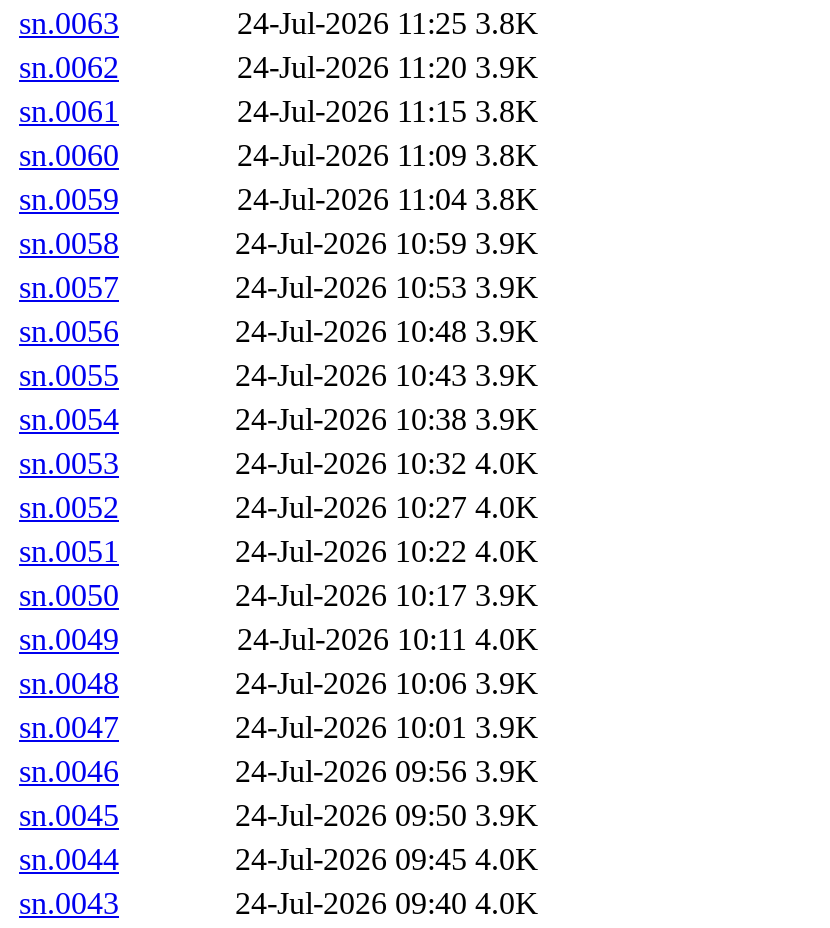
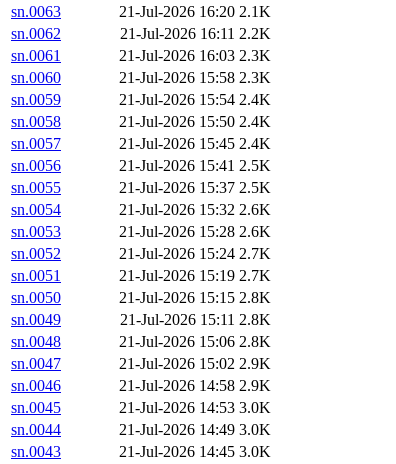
[237,7,539,41] 24-Jul-2026 11:25 3.8K -> [119,3,271,20] 21-Jul-2026 16:20 2.1K
[237,51,539,85] 24-Jul-2026 11:20 3.9K -> [120,25,271,42] 21-Jul-2026 16:11 2.2K
[237,95,539,129] 24-Jul-2026 11:15 3.8K -> [119,47,271,64] 21-Jul-2026 16:03 2.3K
[237,139,539,173] 24-Jul-2026 11:09 3.8K -> [119,69,271,86] 21-Jul-2026 15:58 2.3K
[237,183,539,217] 24-Jul-2026 11:04 3.8K -> [119,91,271,108] 21-Jul-2026 15:54 2.4K
[235,227,539,261] 24-Jul-2026 10:59 3.9K -> [119,113,271,130] 21-Jul-2026 15:50 2.4K
[235,271,539,305] 24-Jul-2026 10:53 3.9K -> [119,135,271,152] 21-Jul-2026 15:45 2.4K
[235,315,539,349] 24-Jul-2026 10:48 3.9K -> [119,157,271,174] 21-Jul-2026 15:41 2.5K
[235,359,539,393] 24-Jul-2026 10:43 3.9K -> [119,179,271,196] 21-Jul-2026 15:37 2.5K
[235,403,539,437] 24-Jul-2026 10:38 3.9K -> [119,201,271,218] 21-Jul-2026 15:32 2.6K
[235,447,539,481] 24-Jul-2026 10:32 4.0K -> [119,223,271,240] 21-Jul-2026 15:28 2.6K
[235,491,539,525] 24-Jul-2026 10:27 4.0K -> [119,245,271,262] 21-Jul-2026 15:24 2.7K
[235,535,539,569] 24-Jul-2026 10:22 4.0K -> [119,267,271,284] 21-Jul-2026 15:19 2.7K
[235,579,539,613] 24-Jul-2026 10:17 3.9K -> [119,289,271,306] 21-Jul-2026 15:15 2.8K
[237,623,539,657] 24-Jul-2026 10:11 4.0K -> [120,311,271,328] 21-Jul-2026 15:11 2.8K
[235,667,539,701] 24-Jul-2026 10:06 3.9K -> [119,333,271,350] 21-Jul-2026 15:06 2.8K
[235,711,539,745] 24-Jul-2026 10:01 3.9K -> [119,355,271,372] 21-Jul-2026 15:02 2.9K
[235,755,539,789] 24-Jul-2026 09:56 3.9K -> [119,377,271,394] 21-Jul-2026 14:58 2.9K
[235,799,539,833] 24-Jul-2026 09:50 3.9K -> [119,399,271,416] 21-Jul-2026 14:53 3.0K
[235,843,539,877] 24-Jul-2026 09:45 4.0K -> [119,421,271,438] 21-Jul-2026 14:49 3.0K
[235,887,539,921] 24-Jul-2026 09:40 4.0K -> [119,443,271,460] 21-Jul-2026 14:45 3.0K

